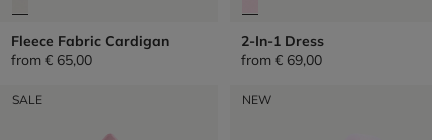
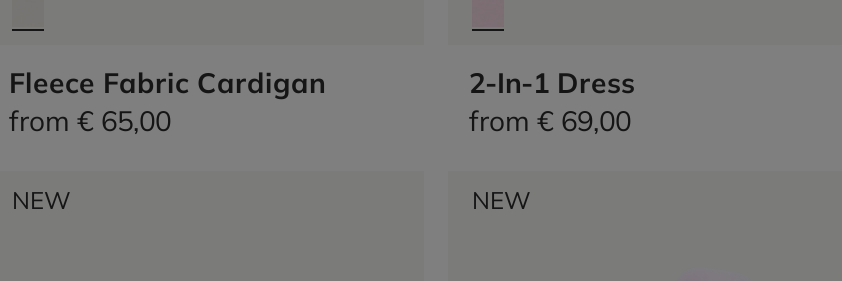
[12,92,42,107] SALE -> [12,185,70,215] NEW

